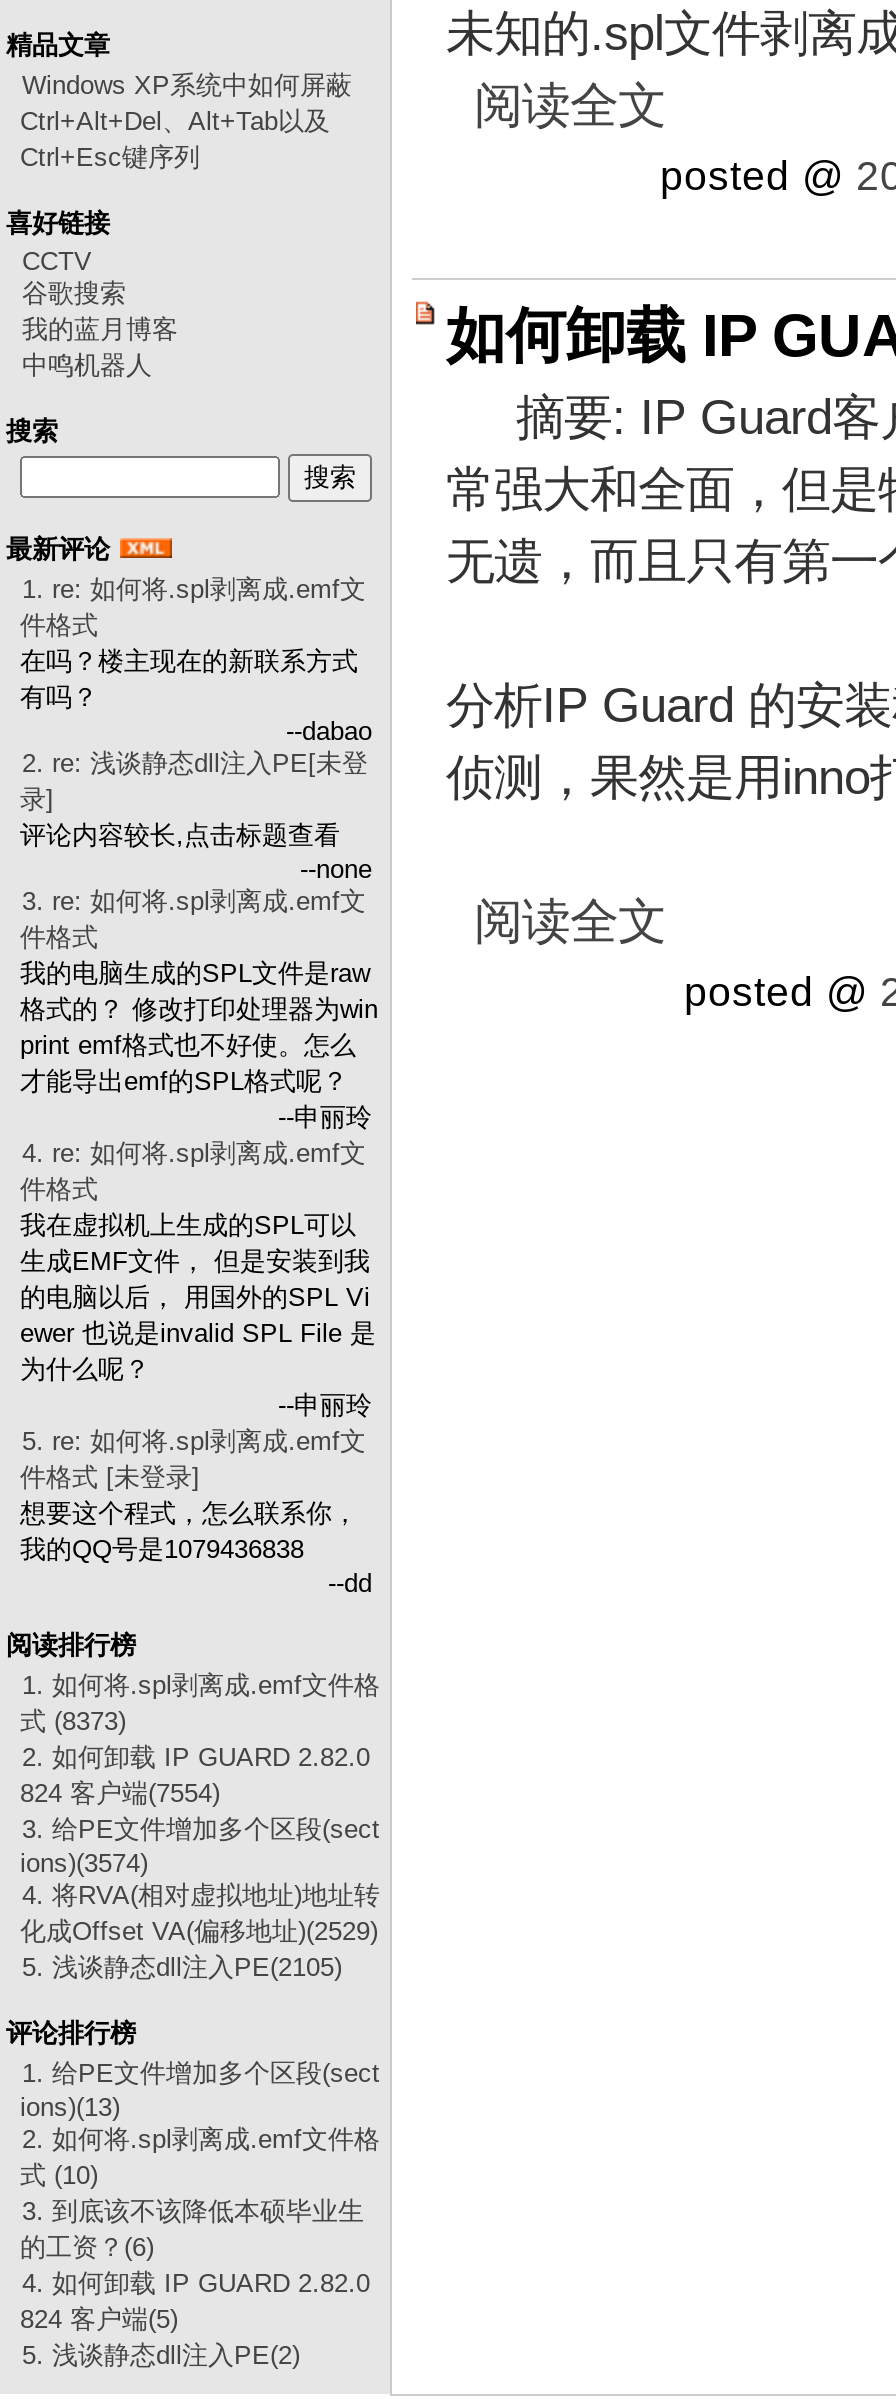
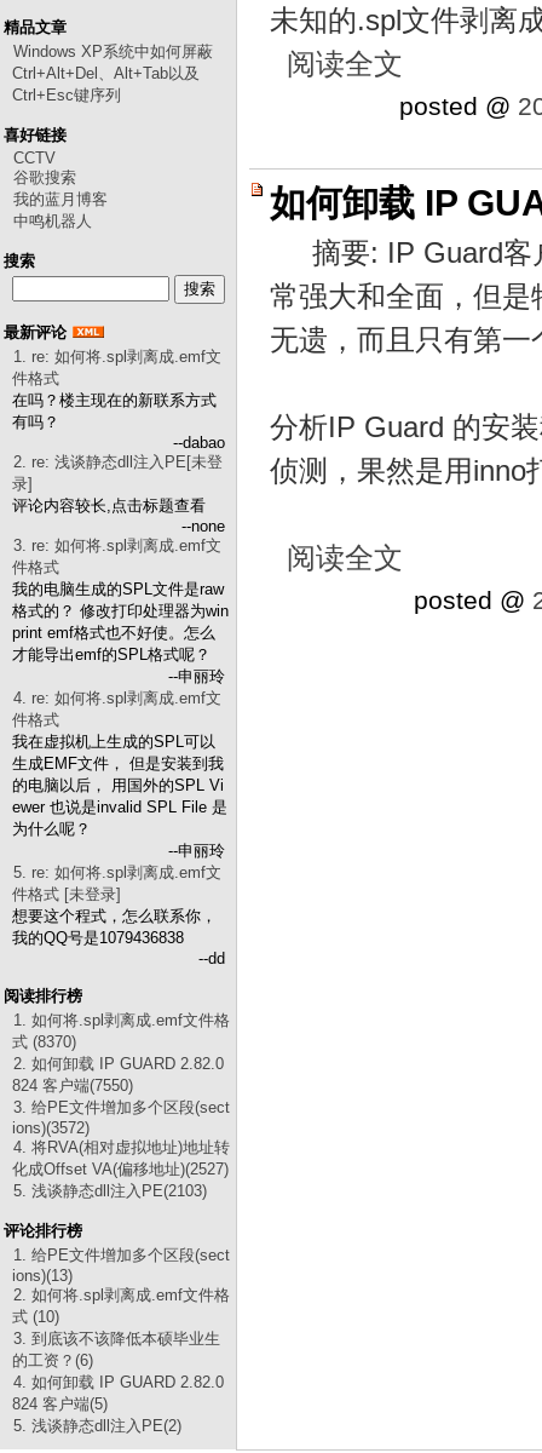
[20,1706,126,1736] 式 (8373) -> [12,1033,76,1051] 式 (8370)
[20,1778,220,1808] 824 客户端(7554) -> [12,1076,133,1095] 824 客户端(7550)
[20,1848,148,1878] ions)(3574) -> [12,1119,90,1137] ions)(3572)
[20,1916,378,1946] 化成Offset VA(偏移地址)(2529) -> [12,1160,229,1178] 化成Offset VA(偏移地址)(2527)
[22,1952,342,1982] 5. 浅谈静态dll注入PE(2105) -> [13,1182,207,1200] 5. 浅谈静态dll注入PE(2103)

